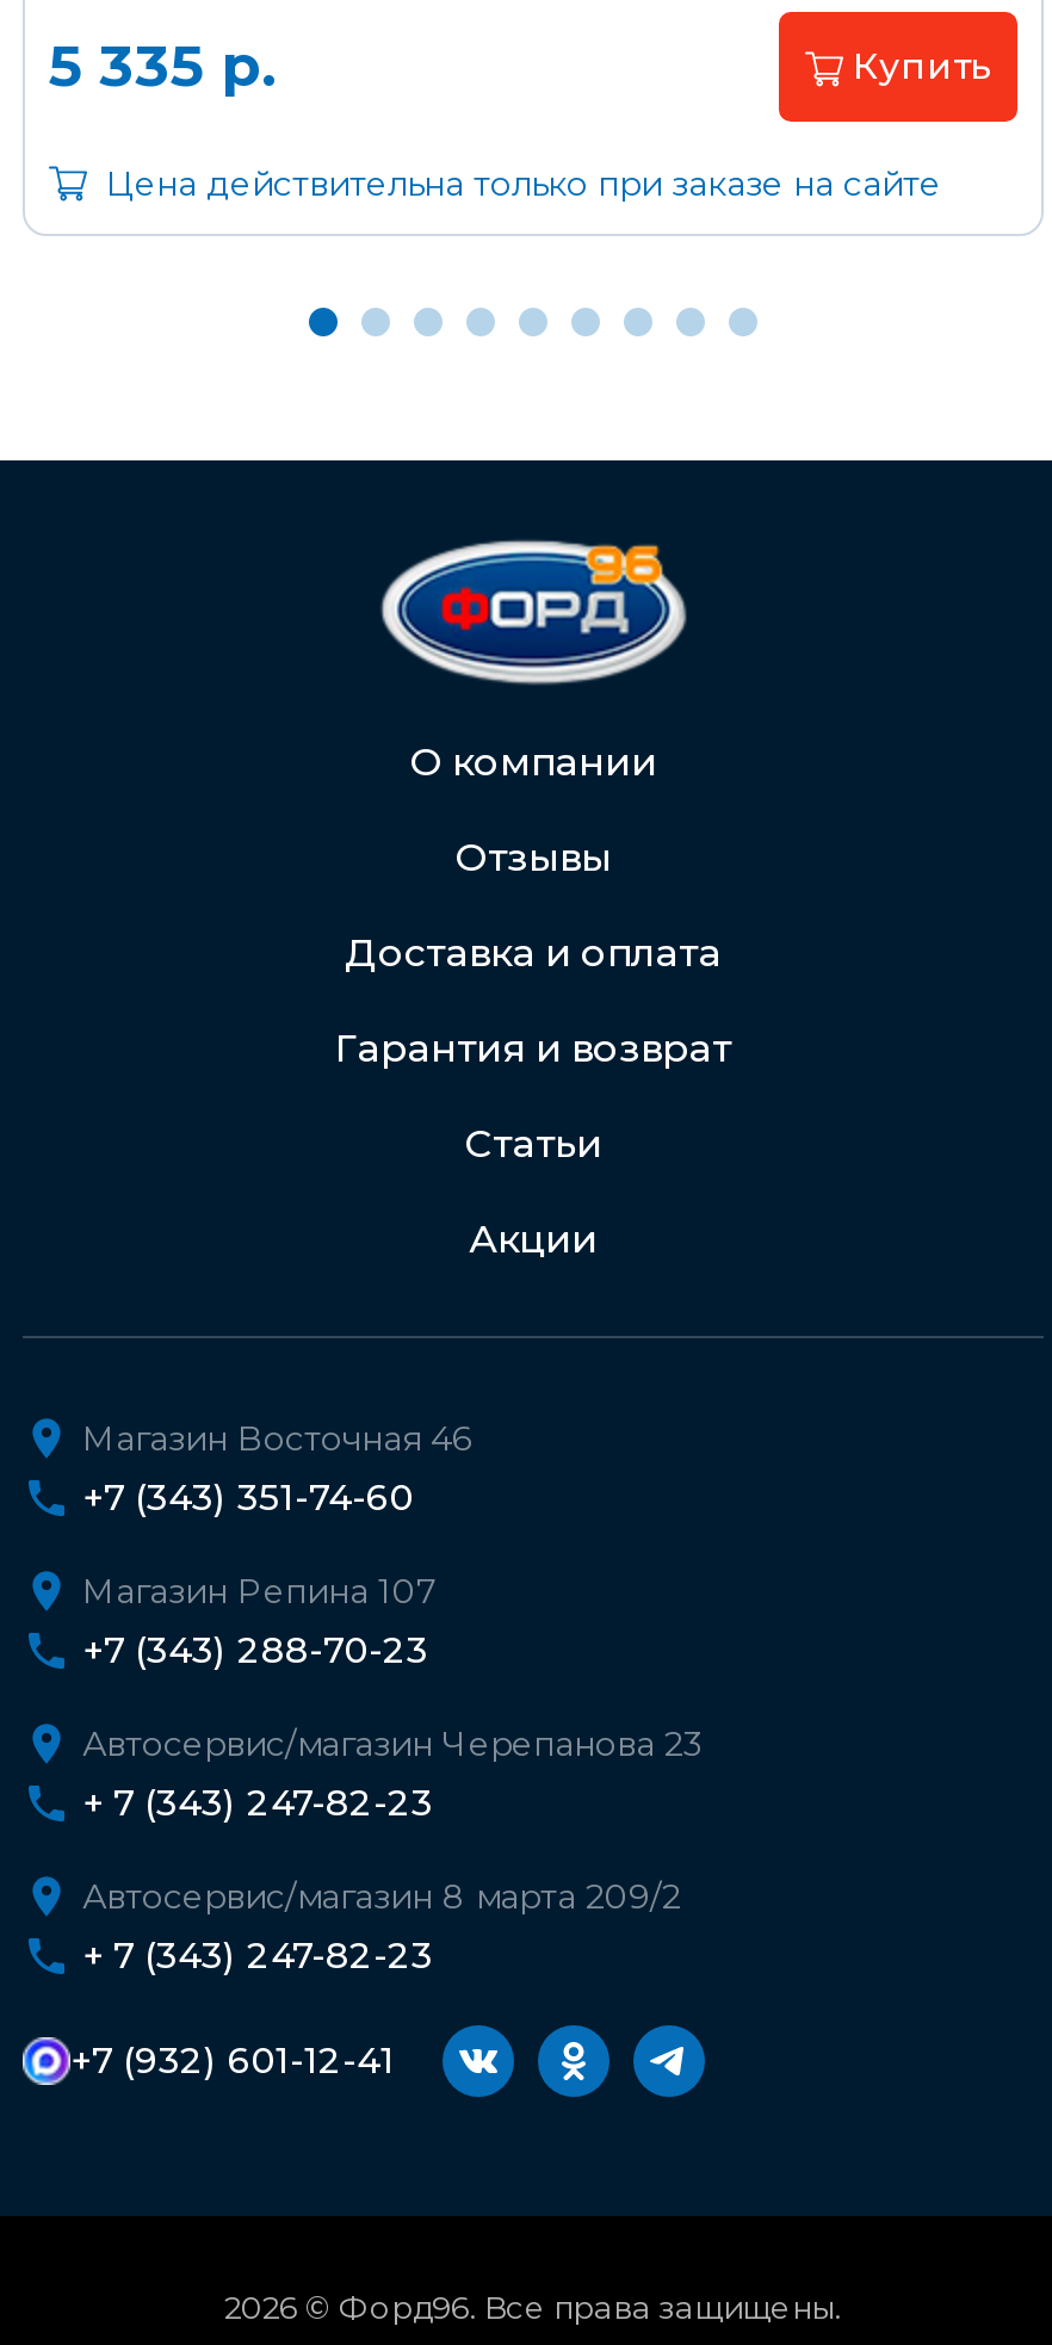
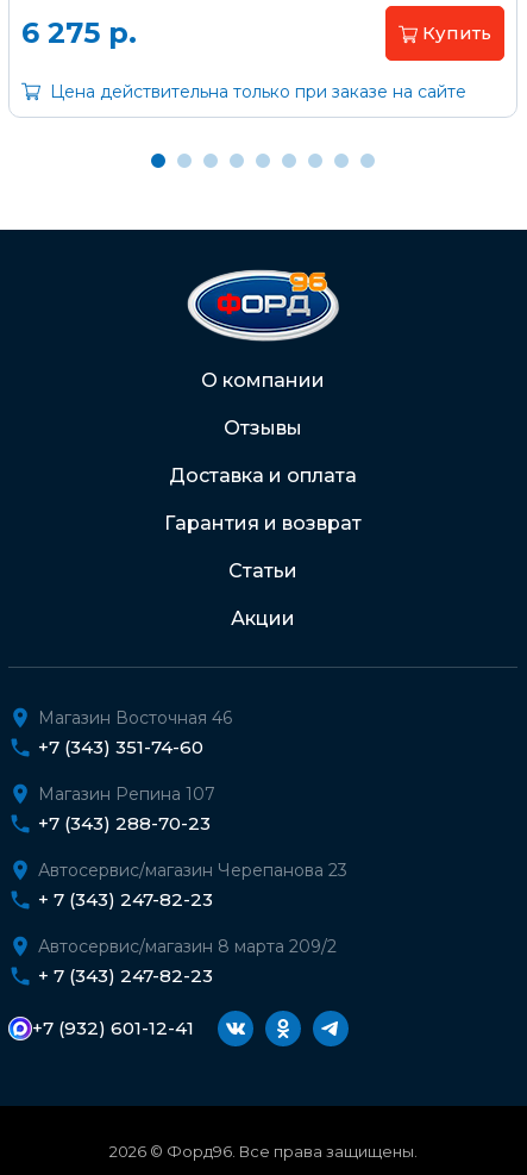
[49,31,278,101] 5 335 р. -> [21,16,137,50] 6 275 р.

